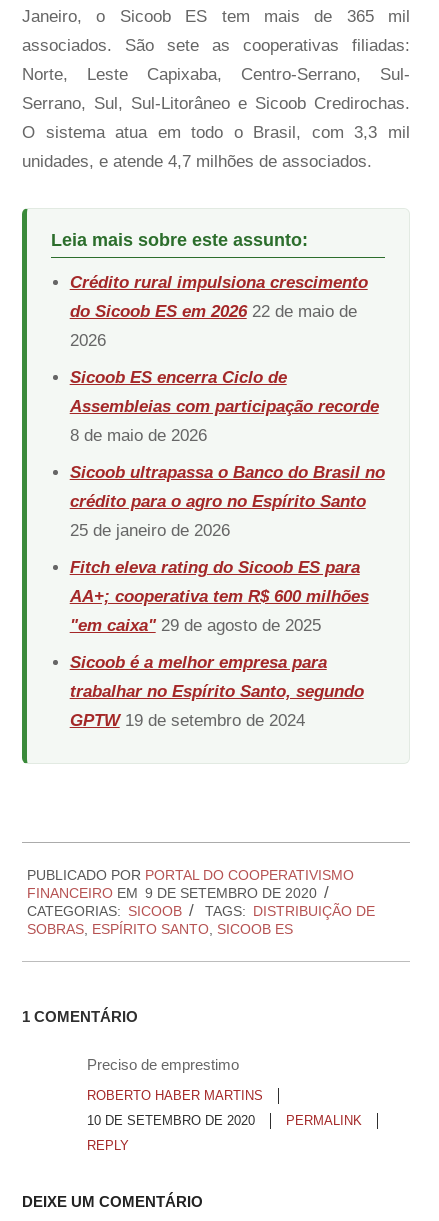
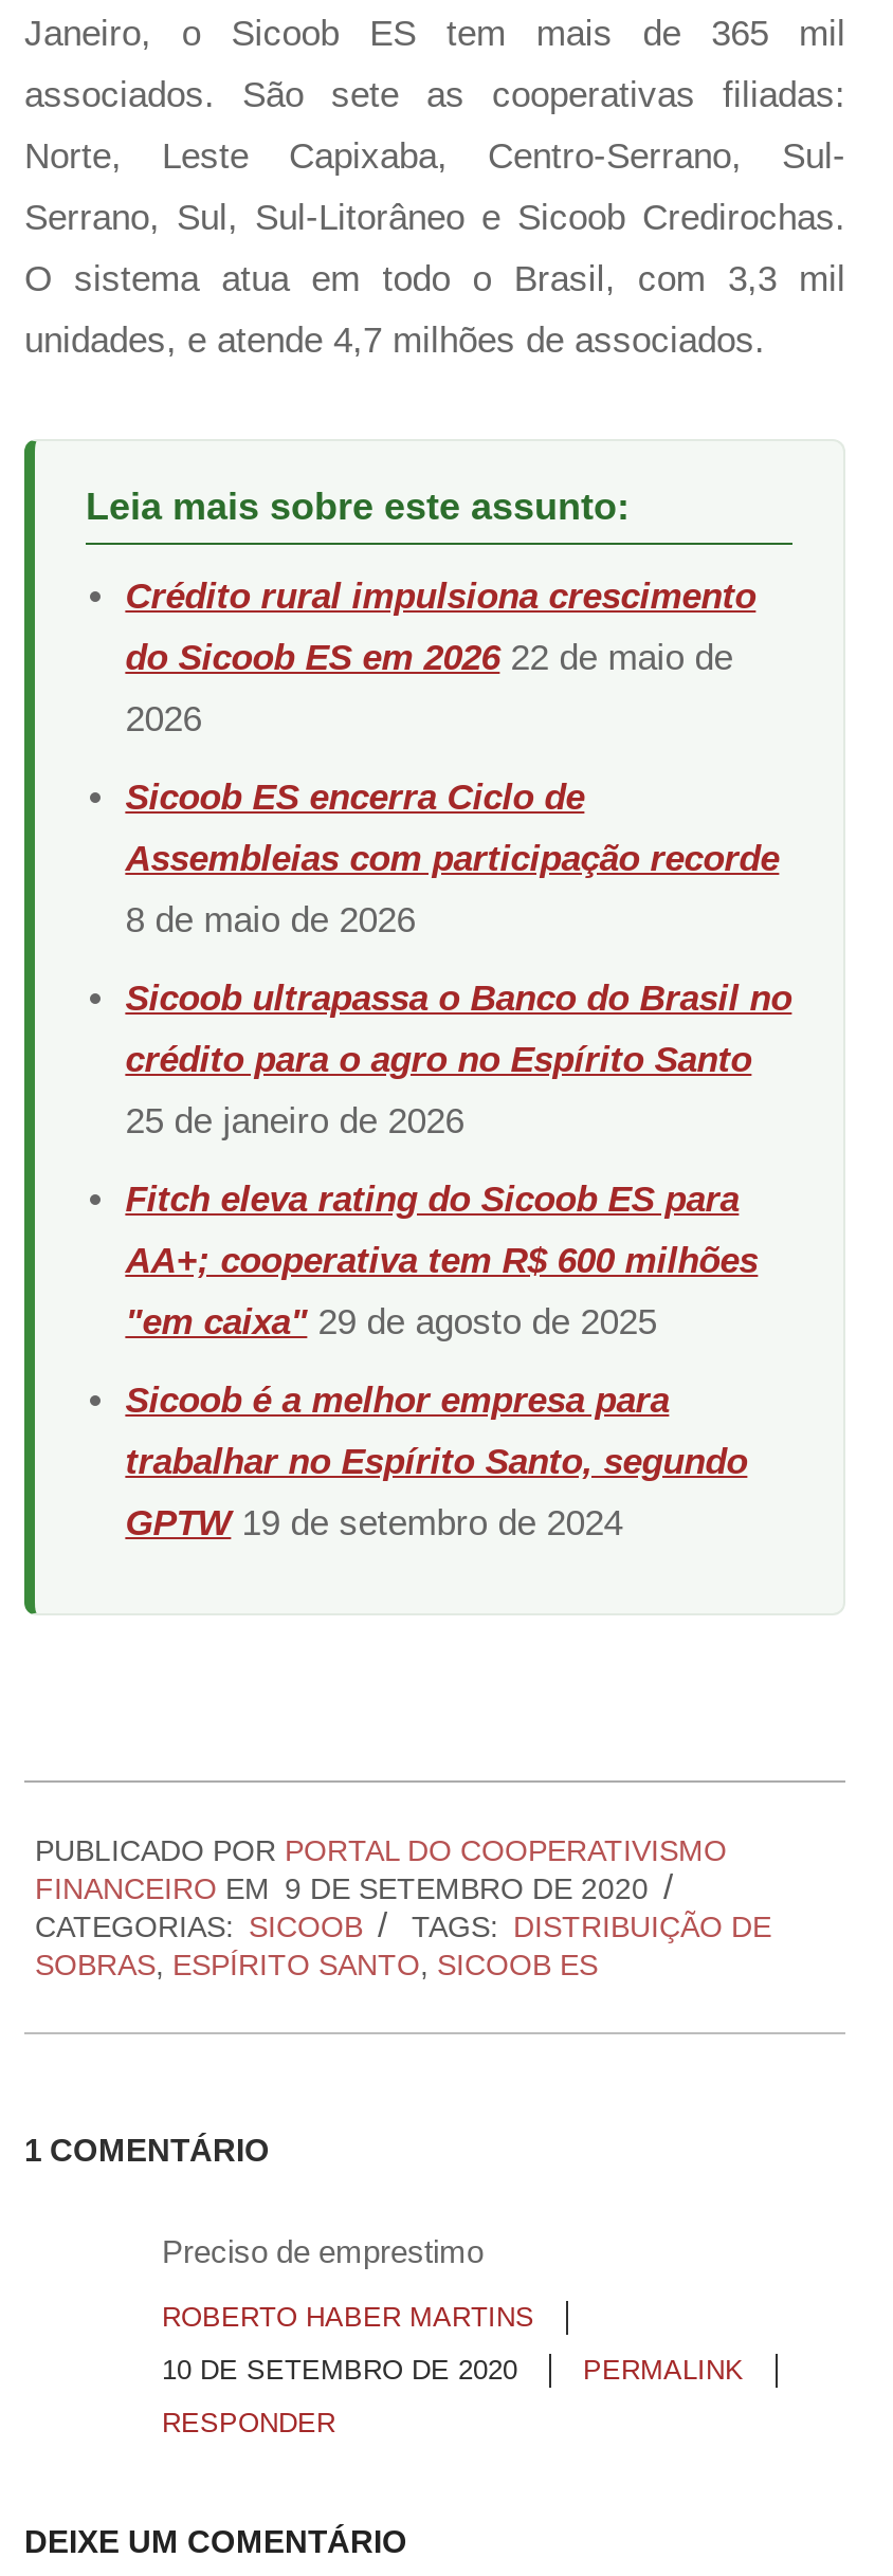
[87,1138,129,1153] REPLY -> [162,2406,335,2438] RESPONDER

